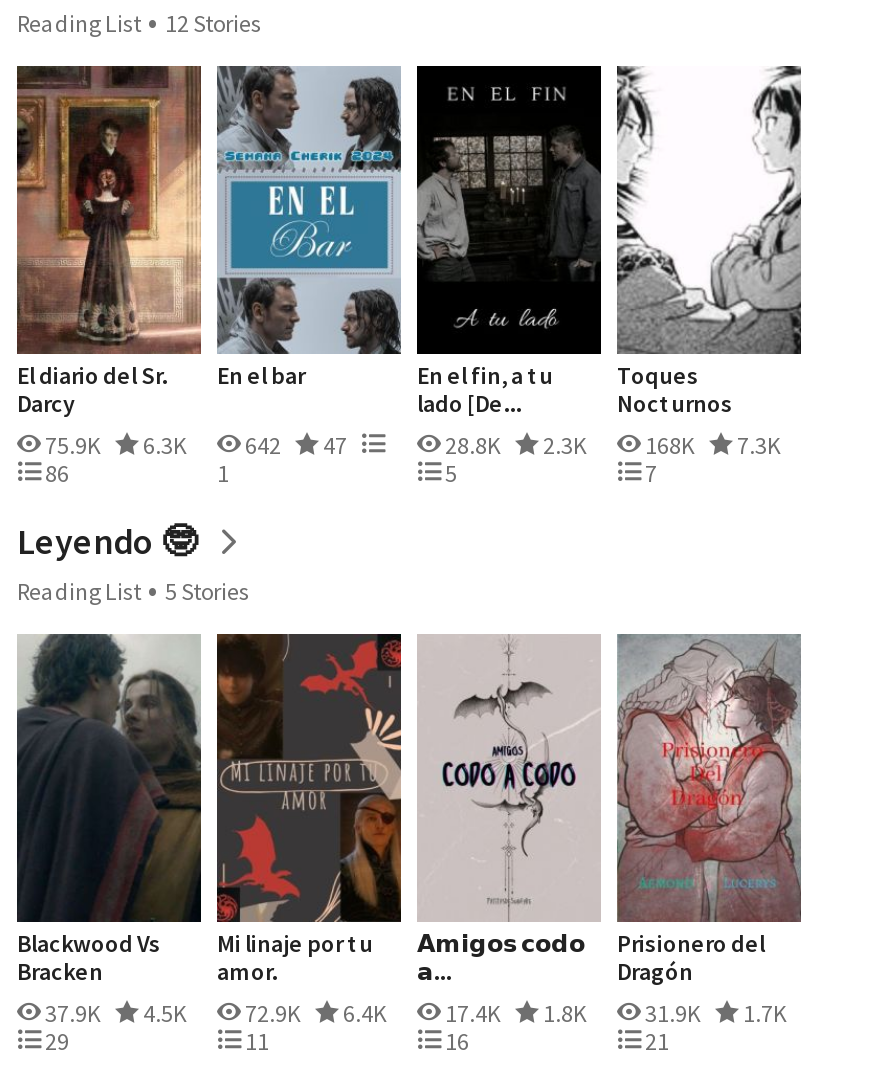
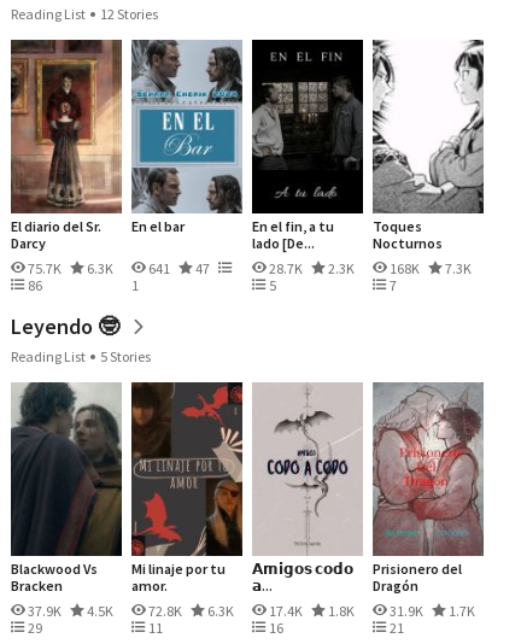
[41,430,105,460] 75.9K -> [25,259,64,277] 75.7K
[241,430,285,460] 642 -> [146,259,172,277] 641
[441,430,781,460] 28.8K 2.3K 168K 7.3K -> [267,259,472,277] 28.7K 2.3K 168K 7.3K
[241,998,387,1028] 72.9K | 6.4K -> [146,602,234,620] 72.8K | 6.3K

